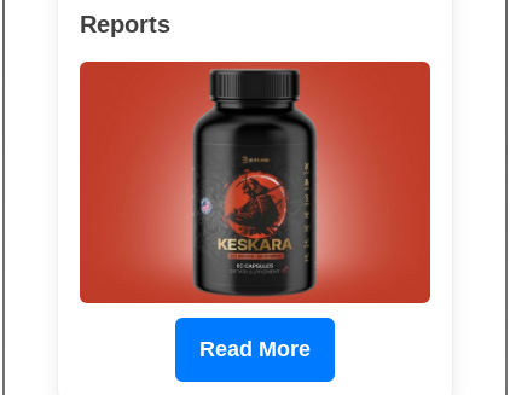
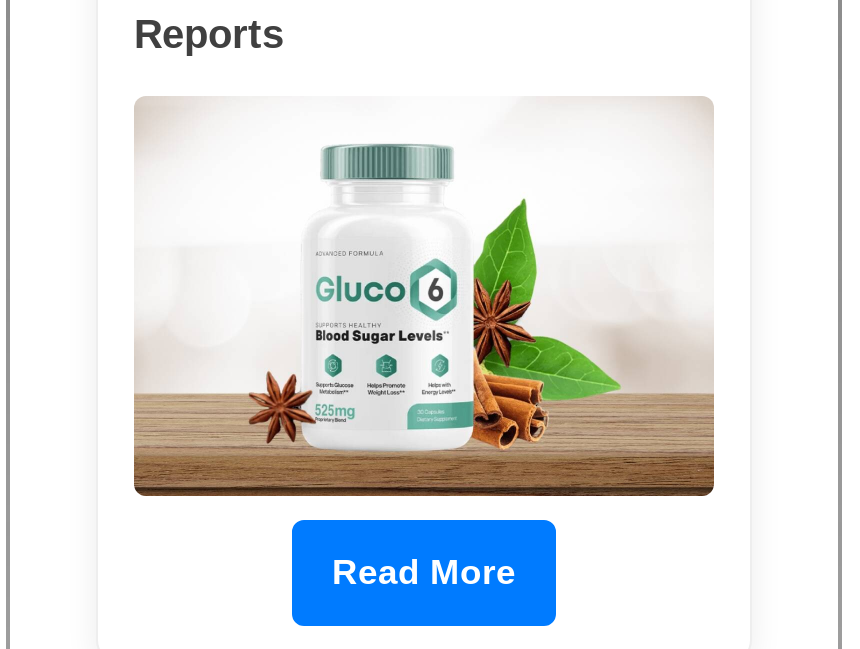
[79,60,431,303] [image] -> [134,97,714,497] [image]

